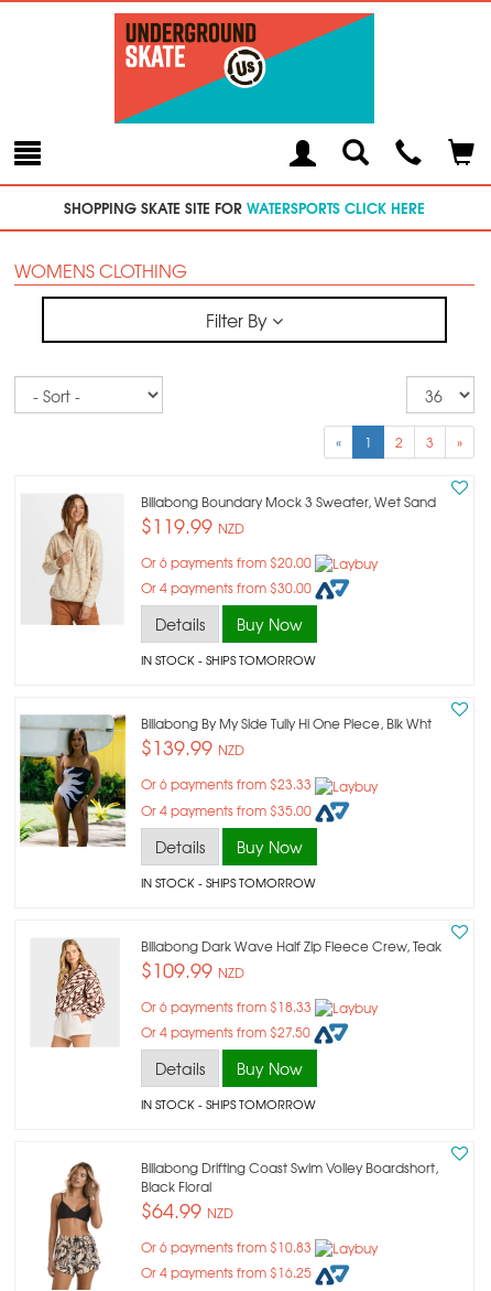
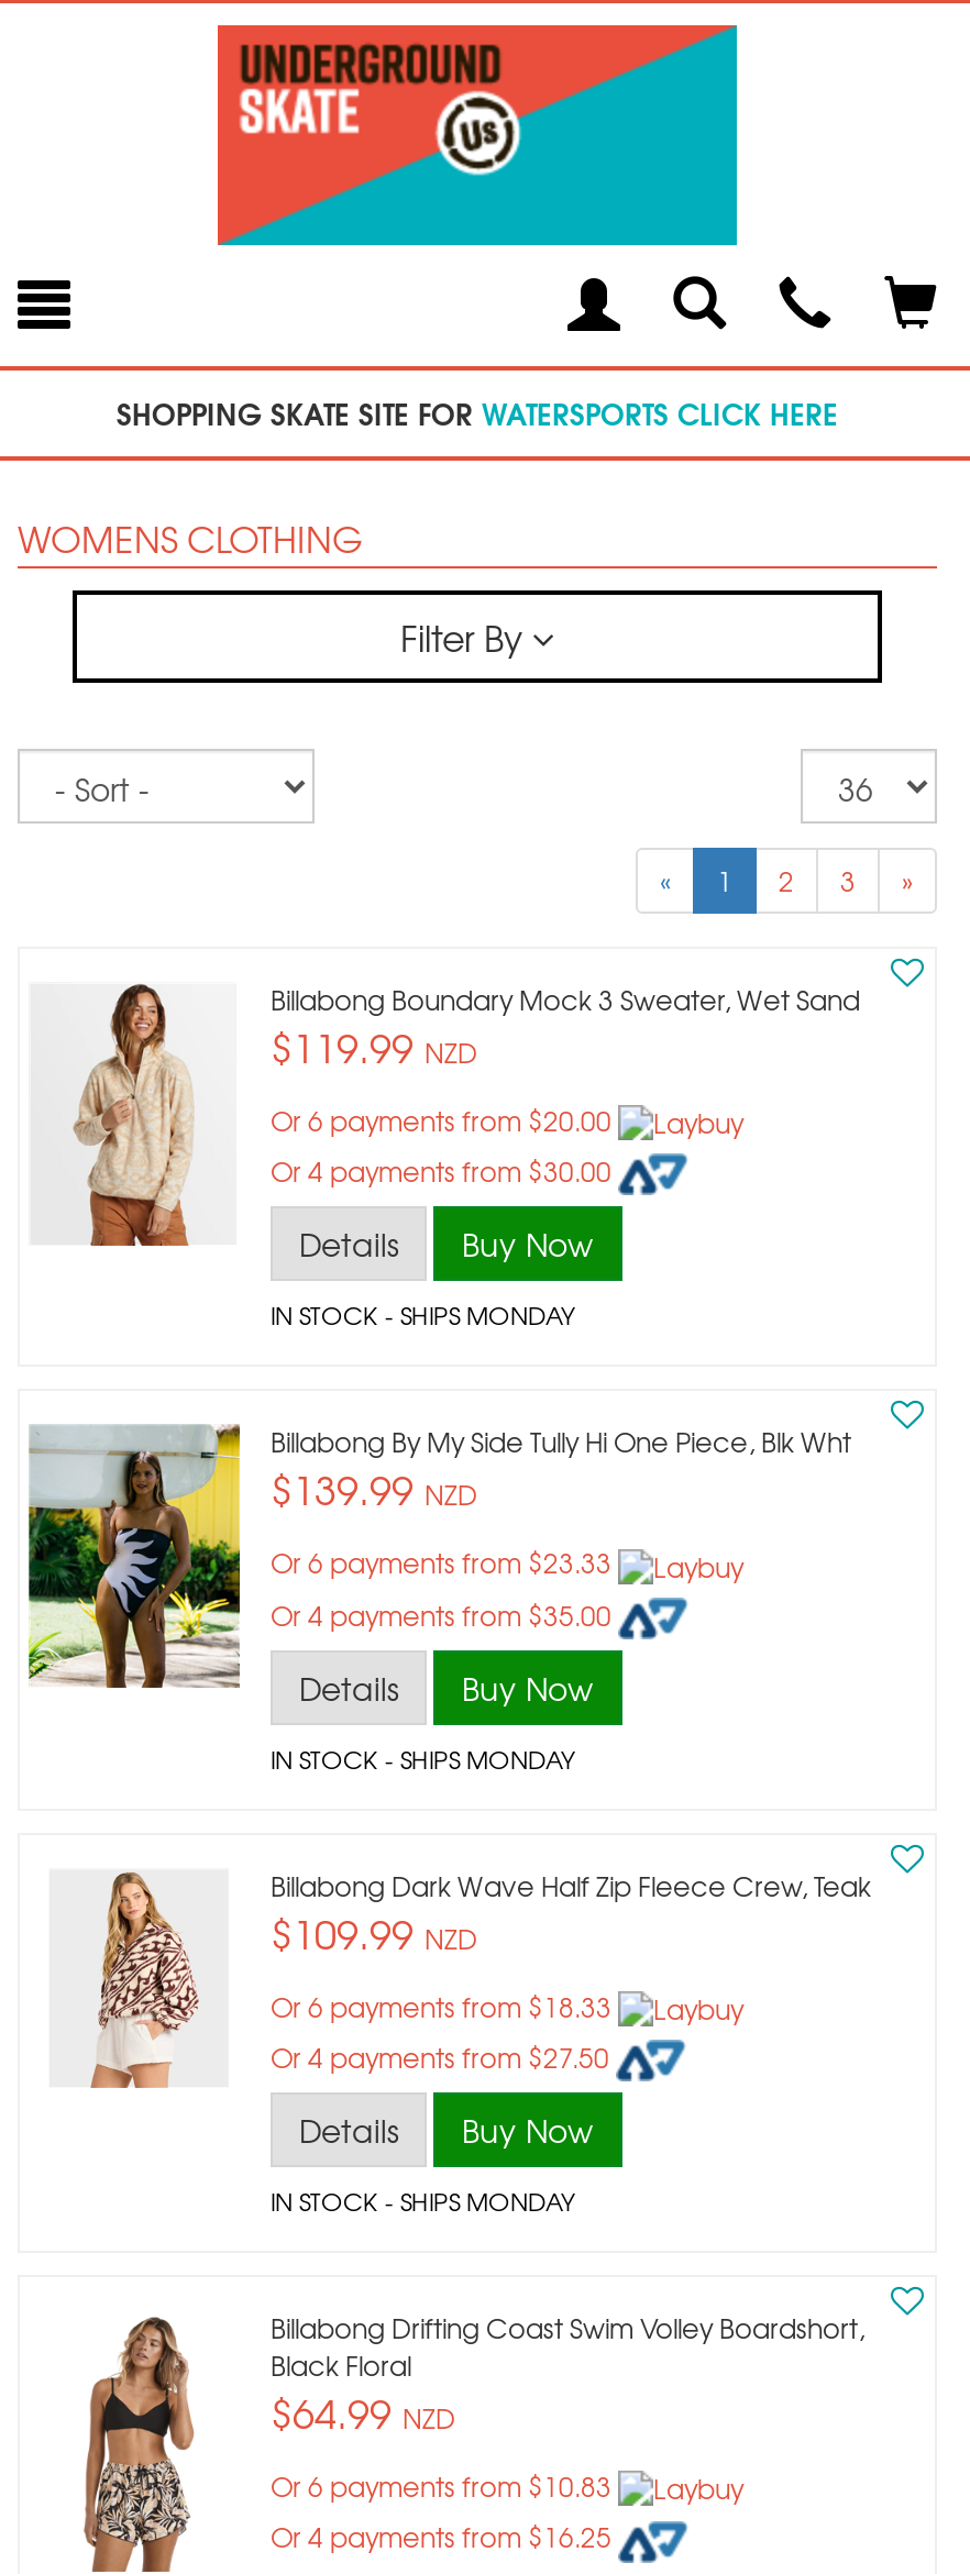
[141,651,316,668] IN STOCK - SHIPS TOMORROW -> [271,1297,576,1332] IN STOCK - SHIPS MONDAY
[141,873,316,891] IN STOCK - SHIPS TOMORROW -> [271,1740,576,1775] IN STOCK - SHIPS MONDAY
[141,1095,316,1113] IN STOCK - SHIPS TOMORROW -> [271,2183,576,2218] IN STOCK - SHIPS MONDAY

